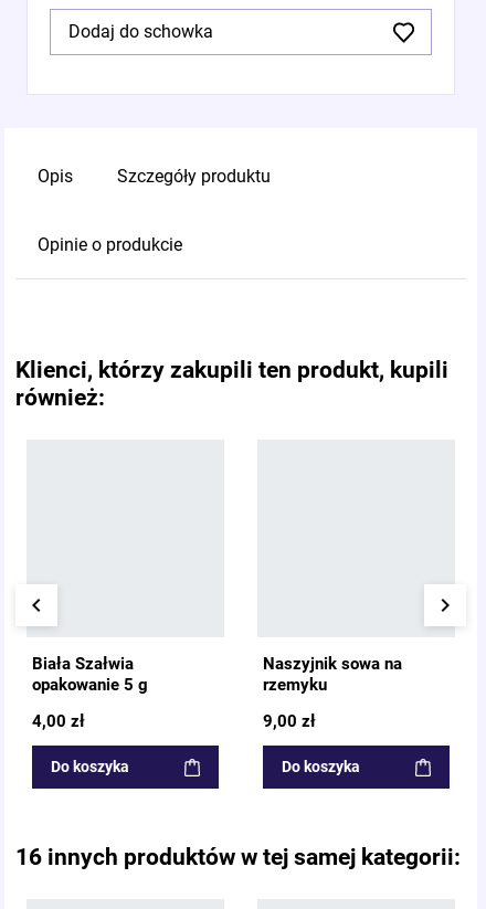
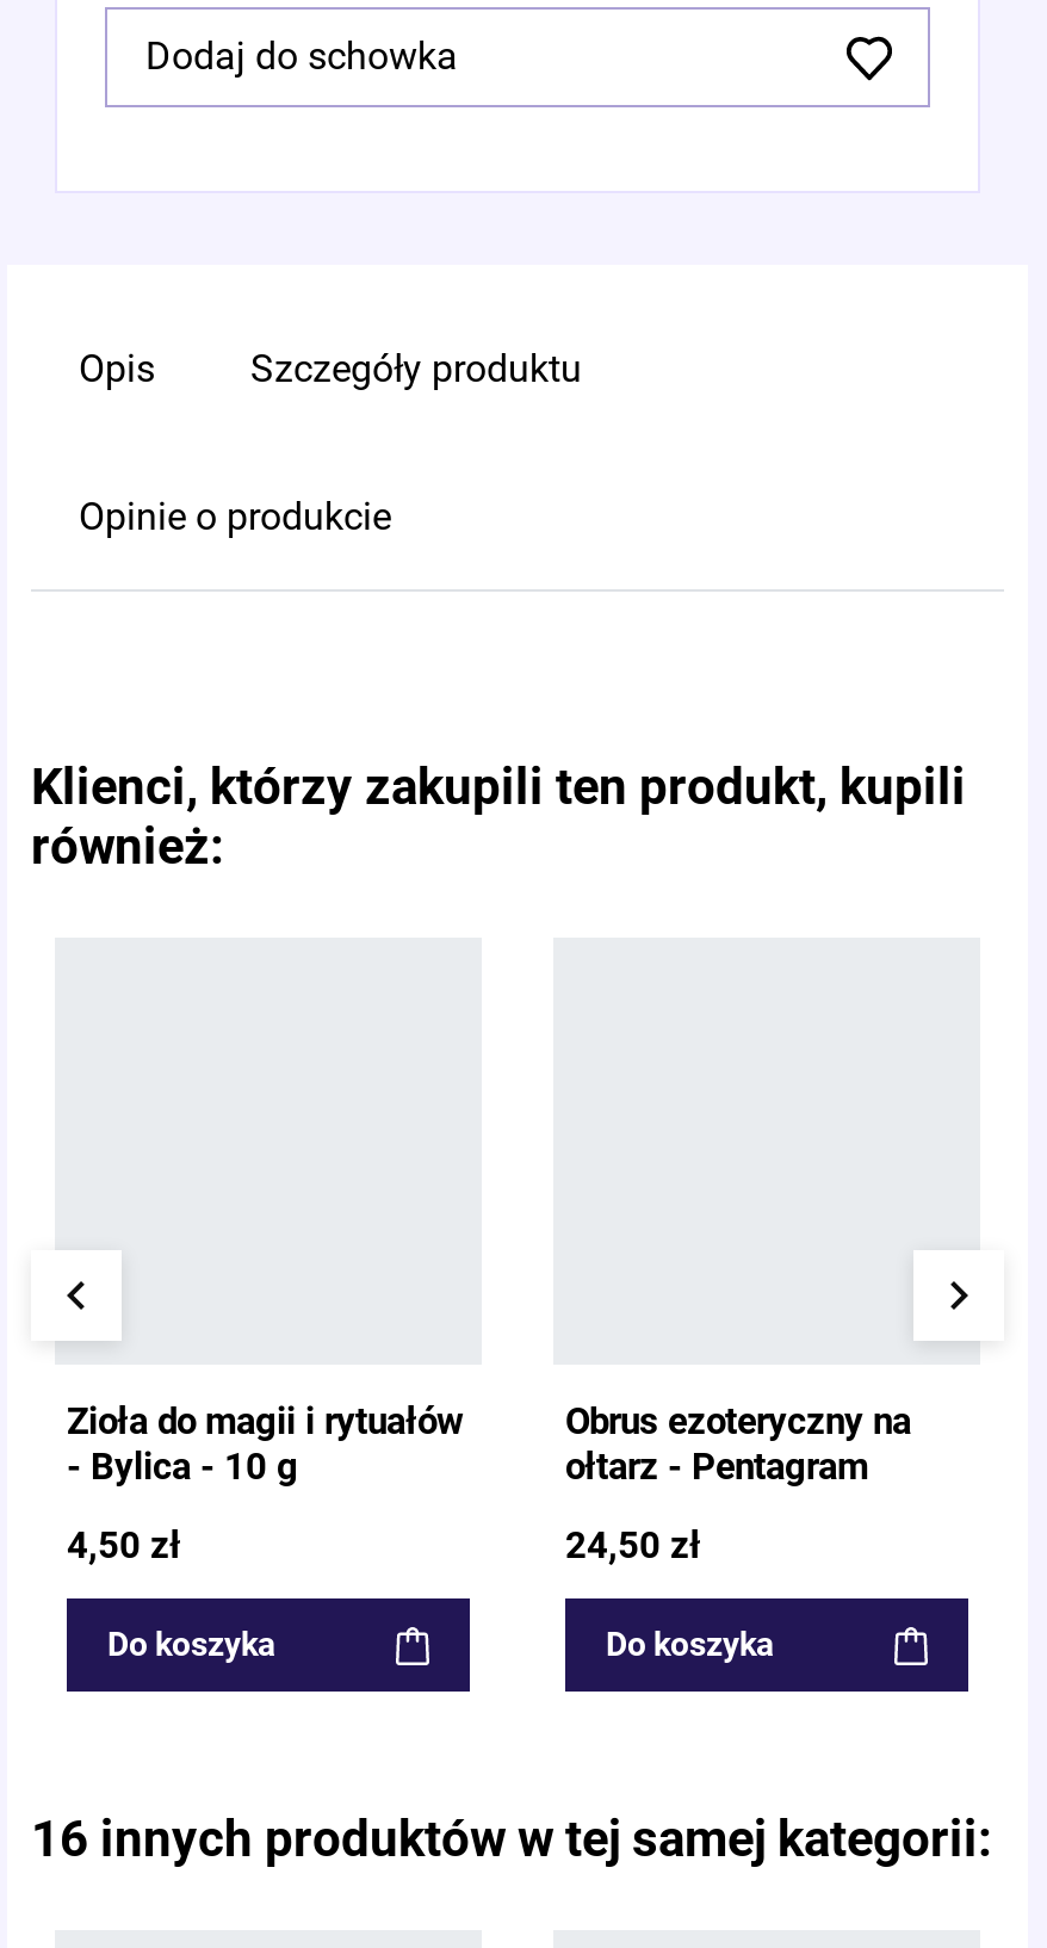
[32,654,148,695] Biała Szałwia | opakowanie 5 g -> [67,1401,463,1489] Zioła do magii i rytuałów | - Bylica - 10 g
[263,654,402,695] Naszyjnik sowa na | rzemyku -> [565,1401,911,1489] Obrus ezoteryczny na | ołtarz - Pentagram
[32,712,85,731] 4,00 zł -> [67,1525,181,1568] 4,50 zł
[263,712,316,731] 9,00 zł -> [565,1525,701,1568] 24,50 zł

